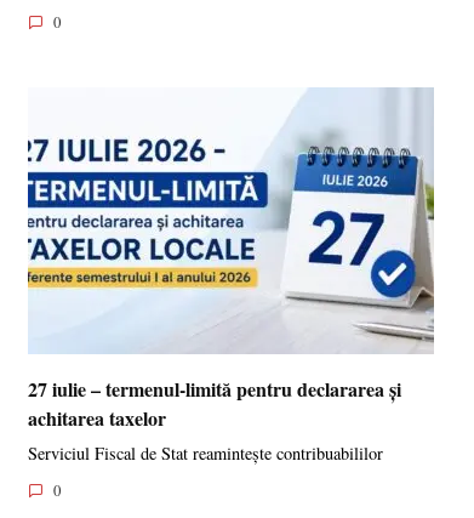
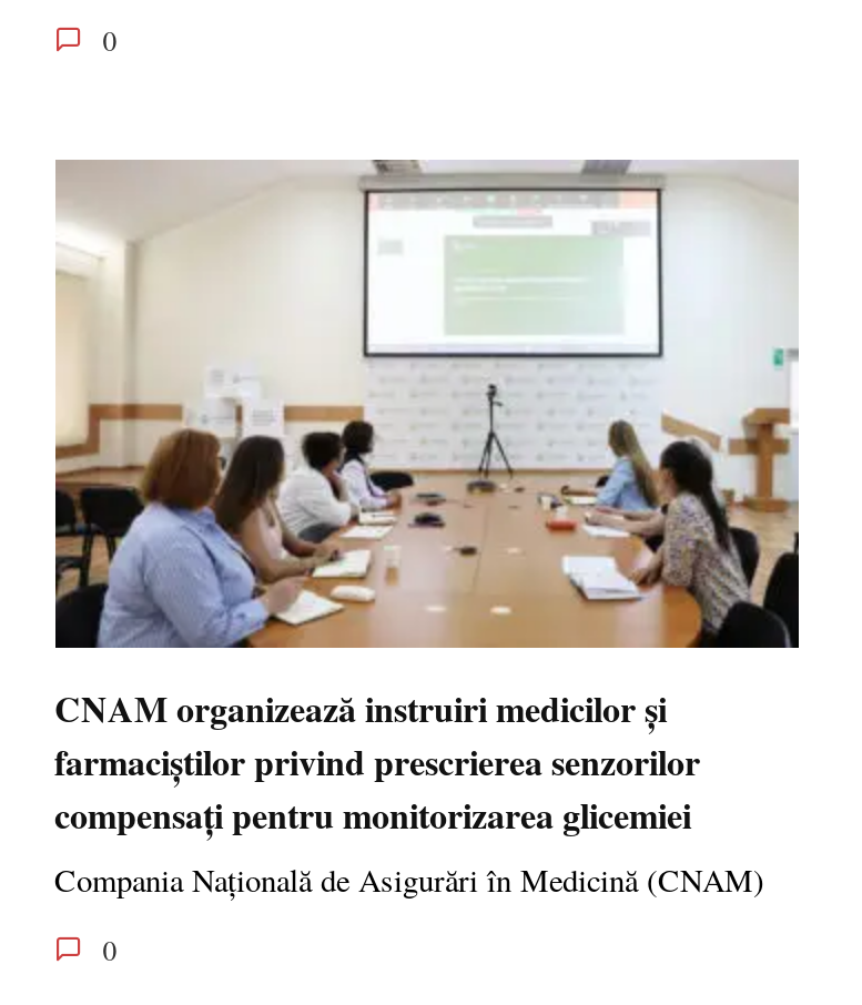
[27,89,435,464] [image] | 27 iulie – termenul-limită pentru declararea și | achitarea taxelor | Serviciul Fiscal de Stat reamintește contribuabililor -> [53,159,801,901] [image] | CNAM organizează instruiri medicilor și | farmaciștilor privind prescrierea senzorilor | compensați pentru monitorizarea glicemiei | Compania Națională de Asigurări în Medicină (CNAM)

